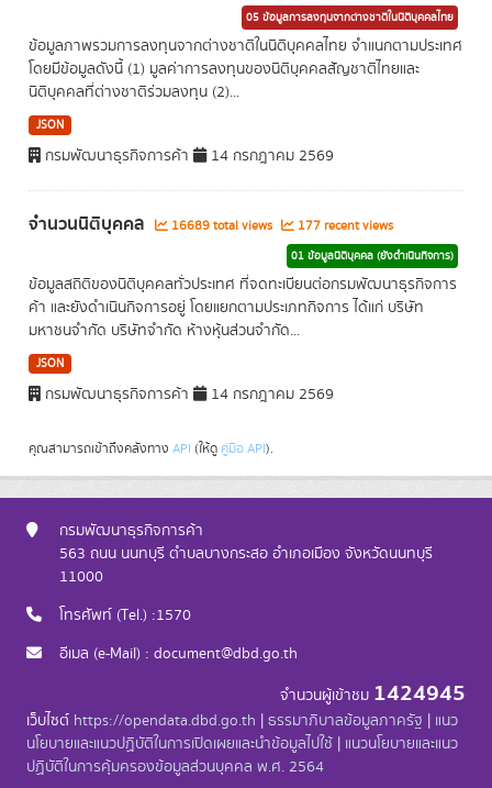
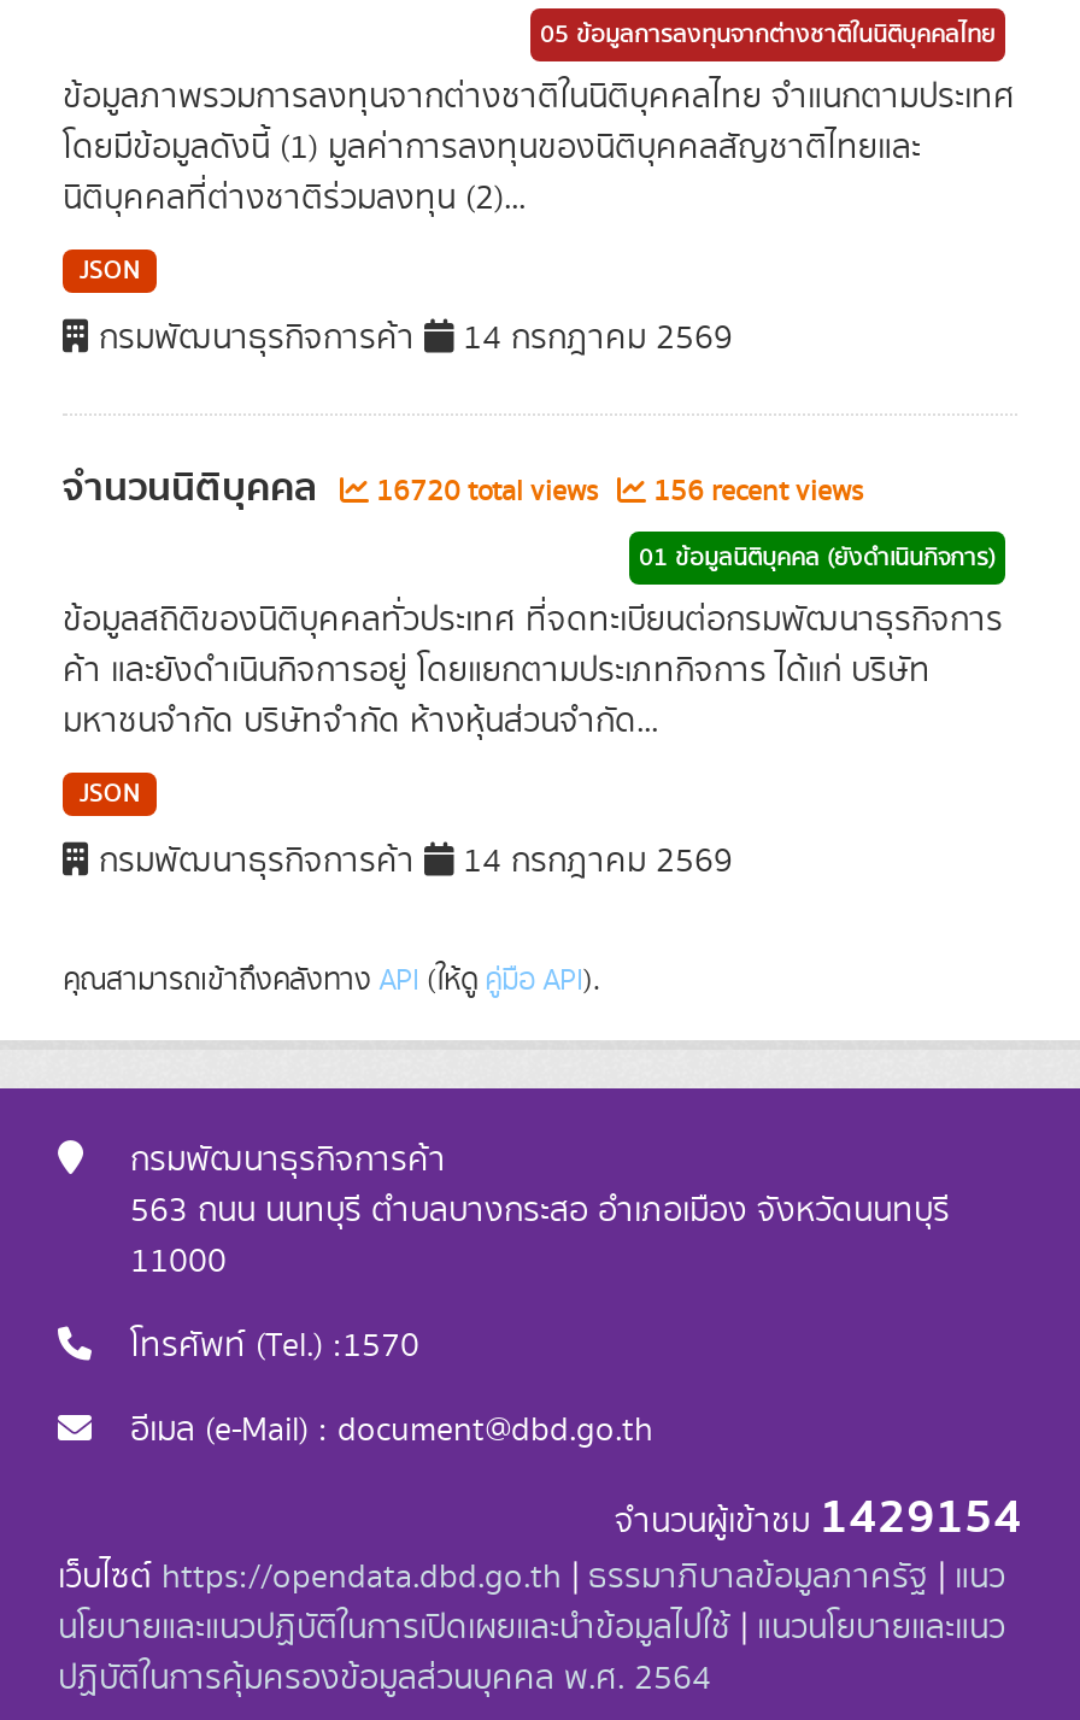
[168,217,276,235] 16689 total views -> [369,471,605,512] 16720 total views
[294,217,393,235] 177 recent views -> [646,471,863,512] 156 recent views
[280,676,466,711] จำนวนผู้เข้าชม1424945 -> [615,1479,1022,1556] จำนวนผู้เข้าชม1429154

